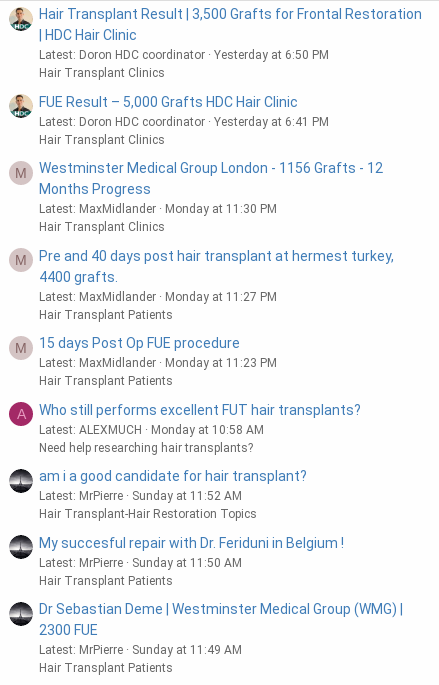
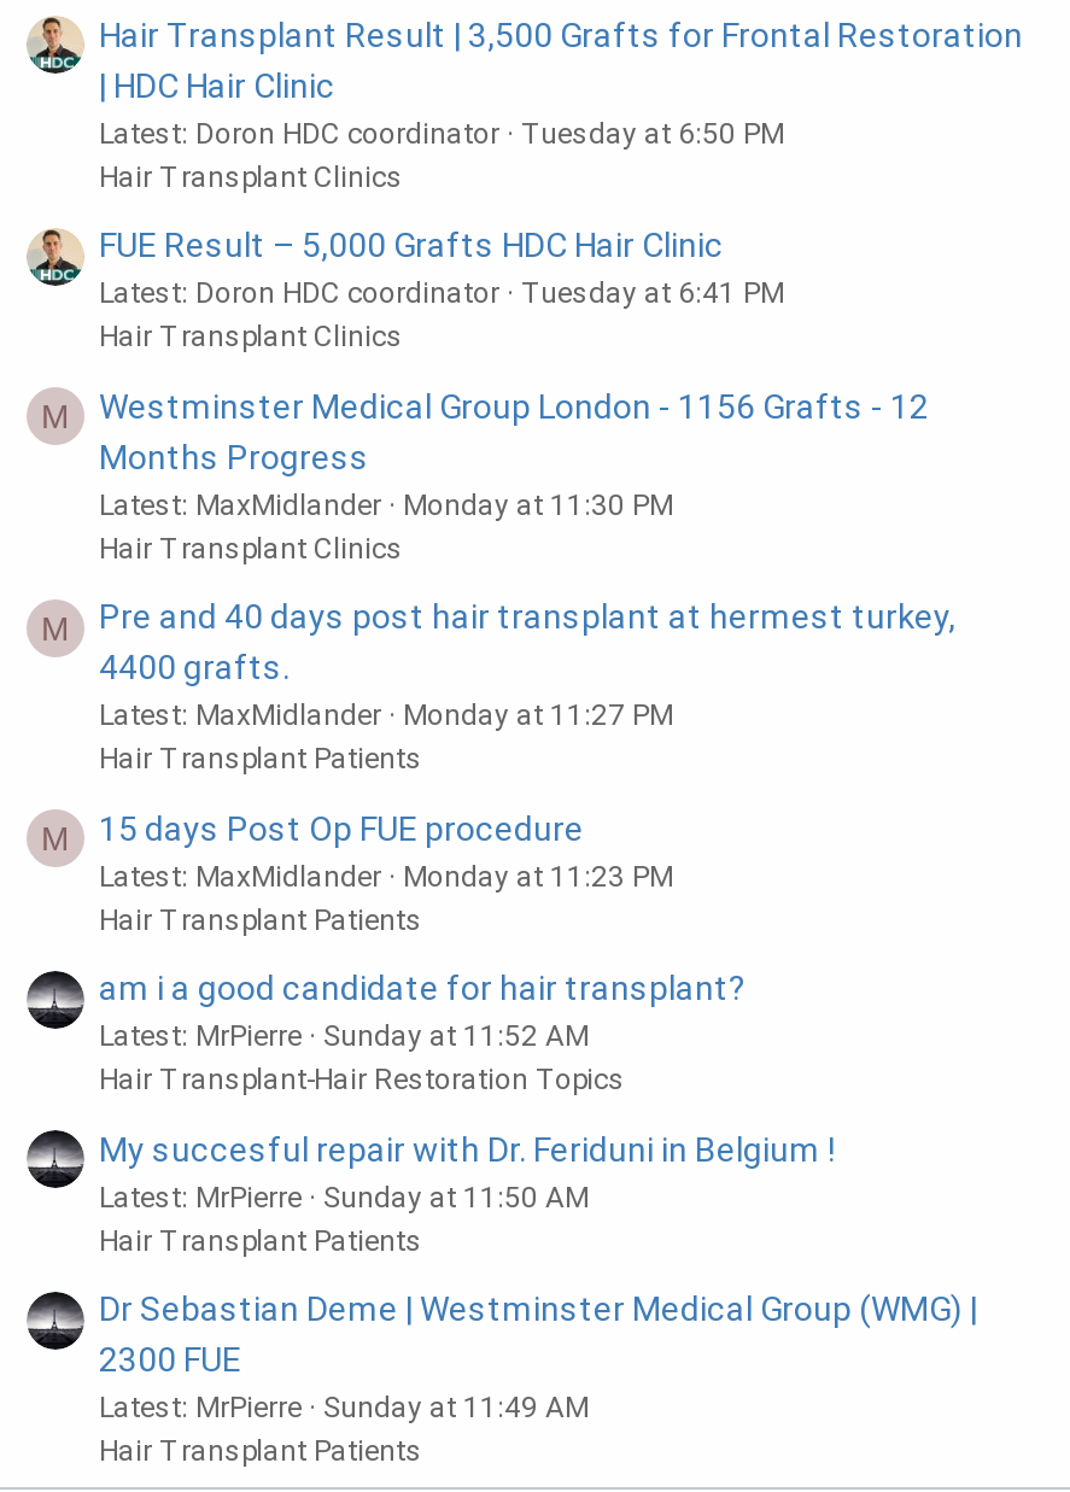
[214,48,329,62] Yesterday at 6:50 PM -> [521,117,784,150] Tuesday at 6:50 PM
[214,115,329,129] Yesterday at 6:41 PM -> [521,277,784,311] Tuesday at 6:41 PM
[16,402,361,455] A | Who still performs excellent FUT hair transplants? | Latest: ALEXMUCH | Monday at 10:58 AM | Need help researching hair transplants? -> none

